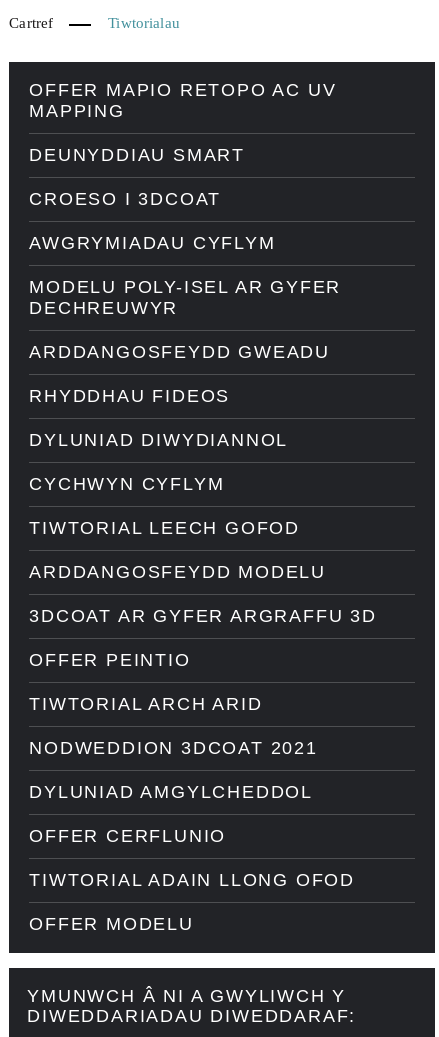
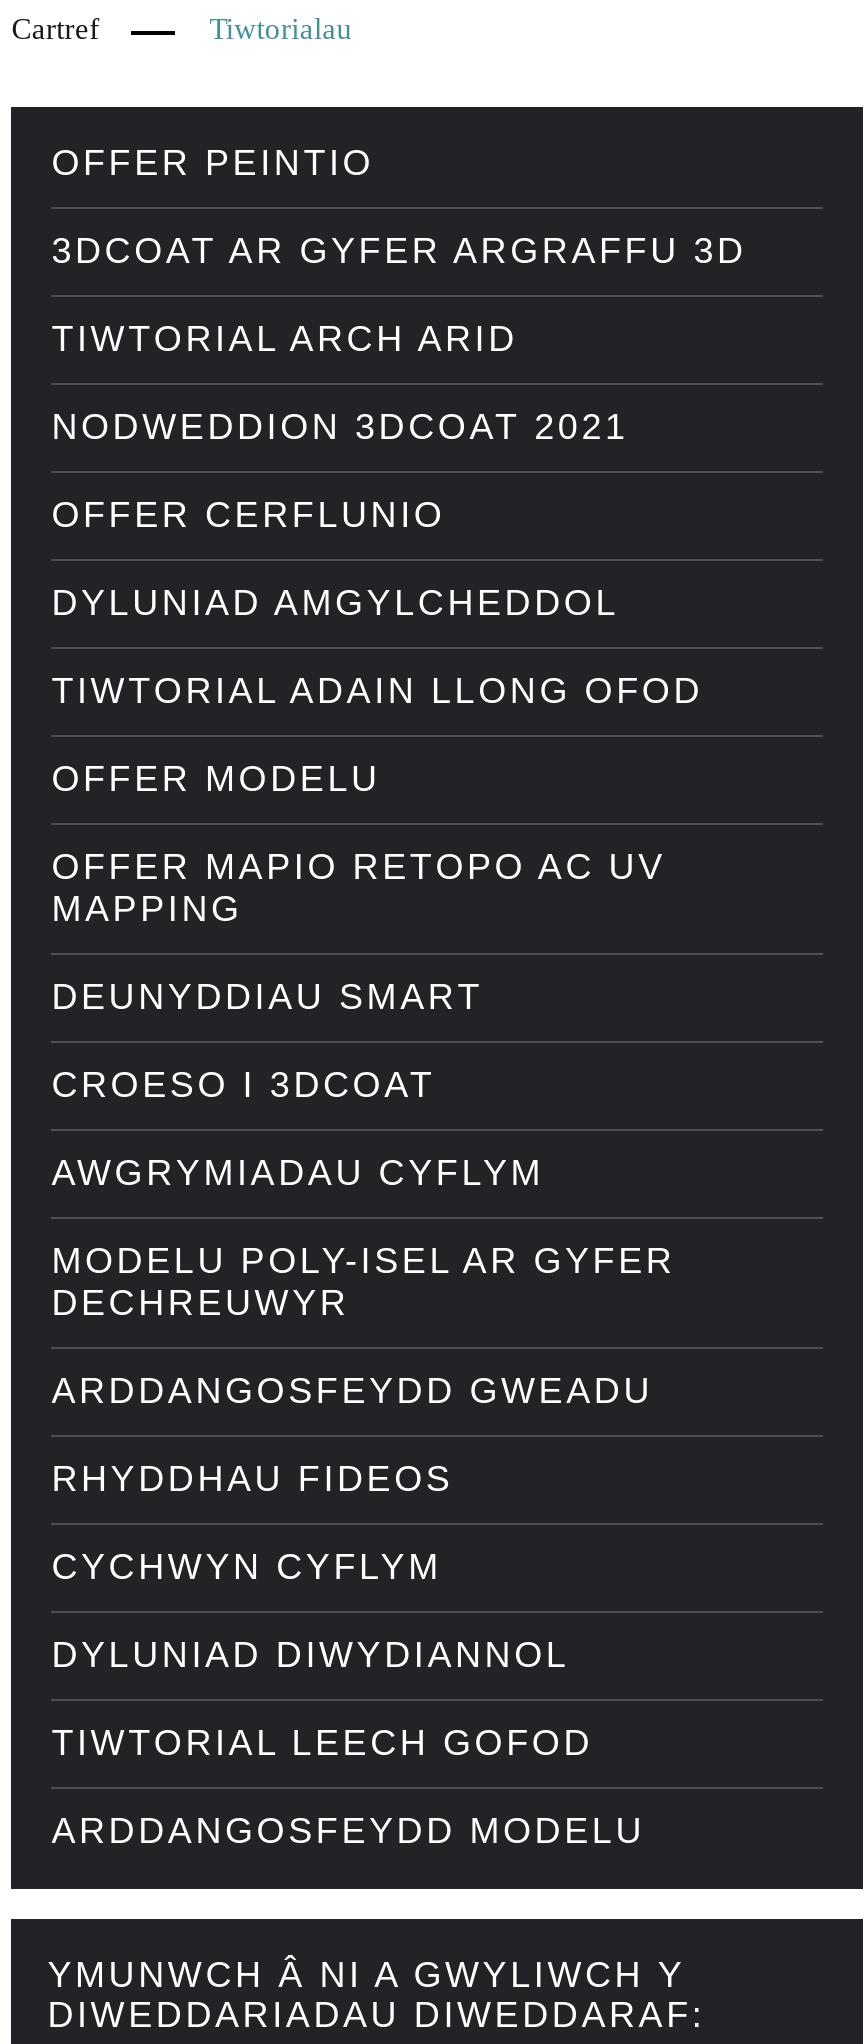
moved [29,80,341,406] -> [51,847,675,1499]: OFFER MAPIO RETOPO AC UV | MAPPING | DEUNYDDIAU SMART | ... | ARDDANGOSFEYDD GWEADU | RHYDDHAU FIDEOS
moved [29,430,288,450] -> [51,1635,569,1675]: DYLUNIAD DIWYDIANNOL
moved [29,474,224,494] -> [51,1547,442,1587]: CYCHWYN CYFLYM
moved [29,518,326,582] -> [51,1723,645,1851]: TIWTORIAL LEECH GOFOD | ARDDANGOSFEYDD MODELU
moved [29,606,377,934] -> [51,143,747,799]: 3DCOAT AR GYFER ARGRAFFU 3D | OFFER PEINTIO | TIWTORIAL ARCH ARID | NODWEDDION 3DCOAT 2021 | DYLUNIAD AMGYLCHEDDOL | OFFER CERFLUNIO | TIWTORIAL ADAIN LLONG OFOD | OFFER MODELU

